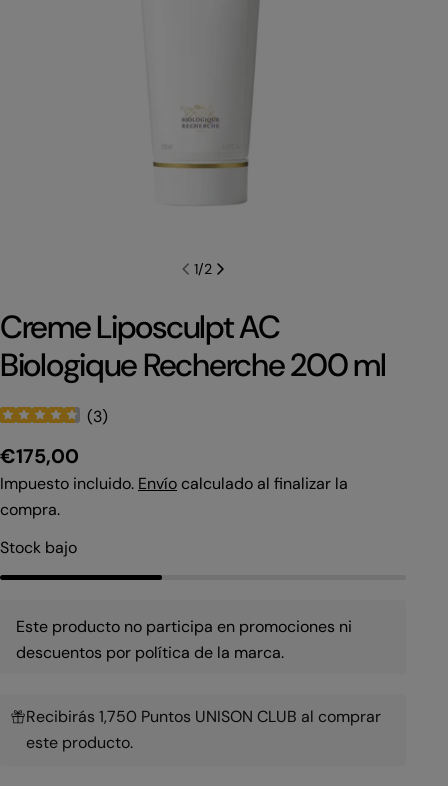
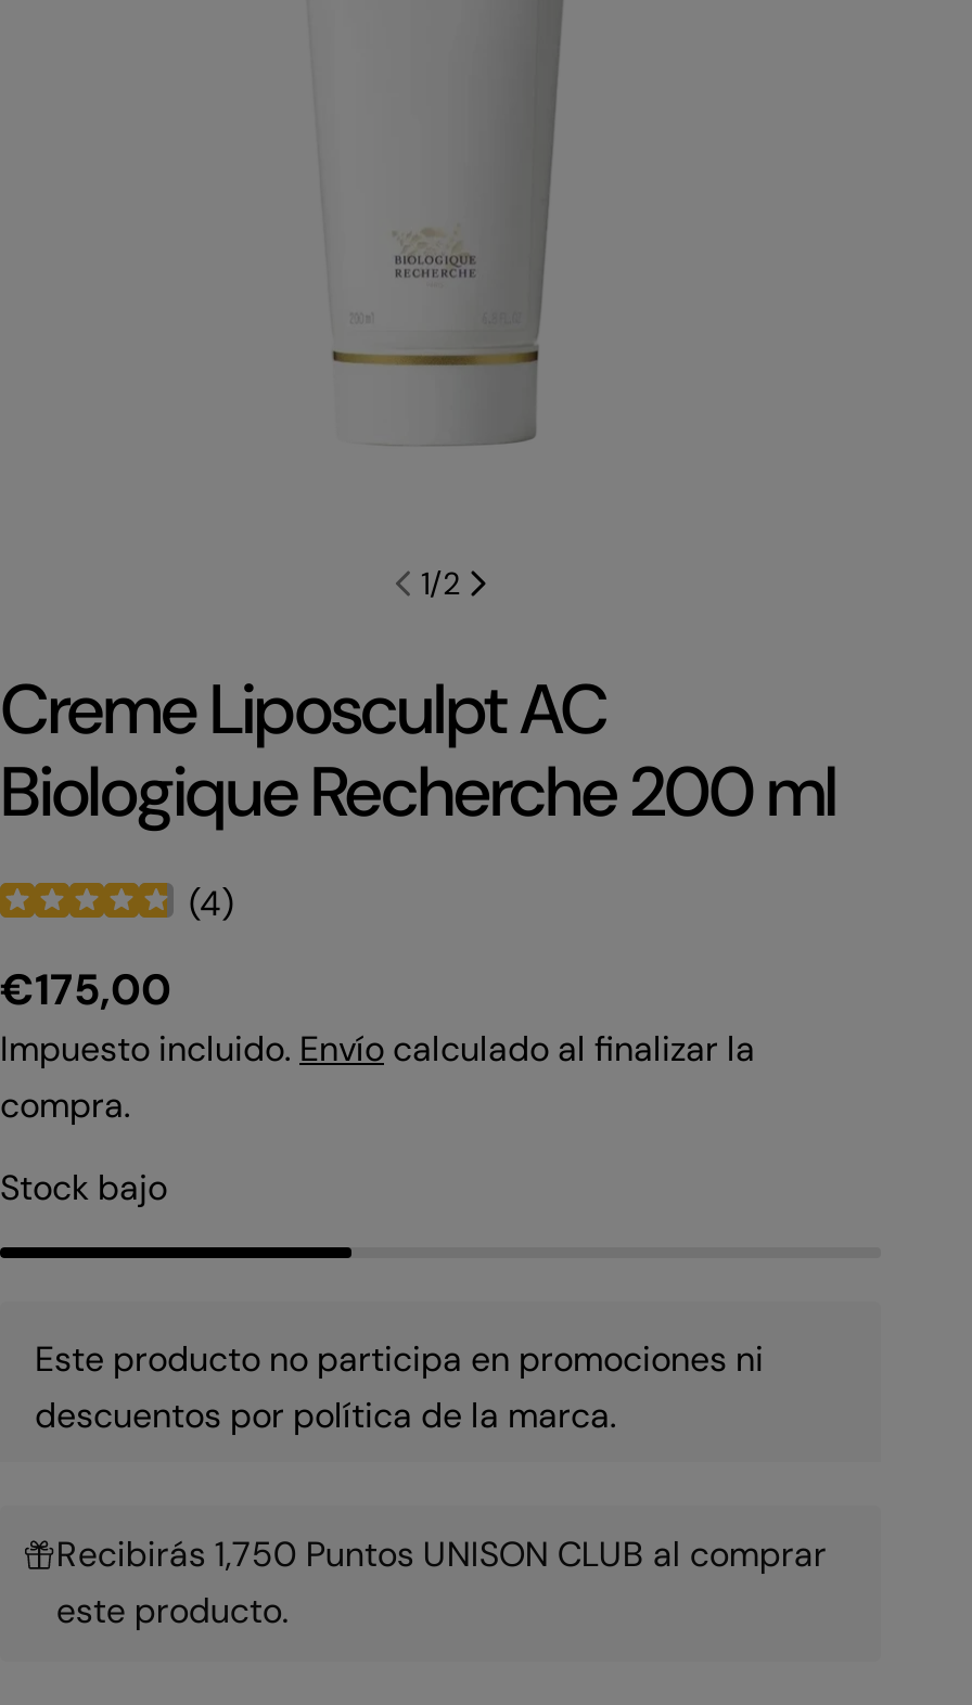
[87,406,108,427] (3) -> [189,882,234,927] (4)

